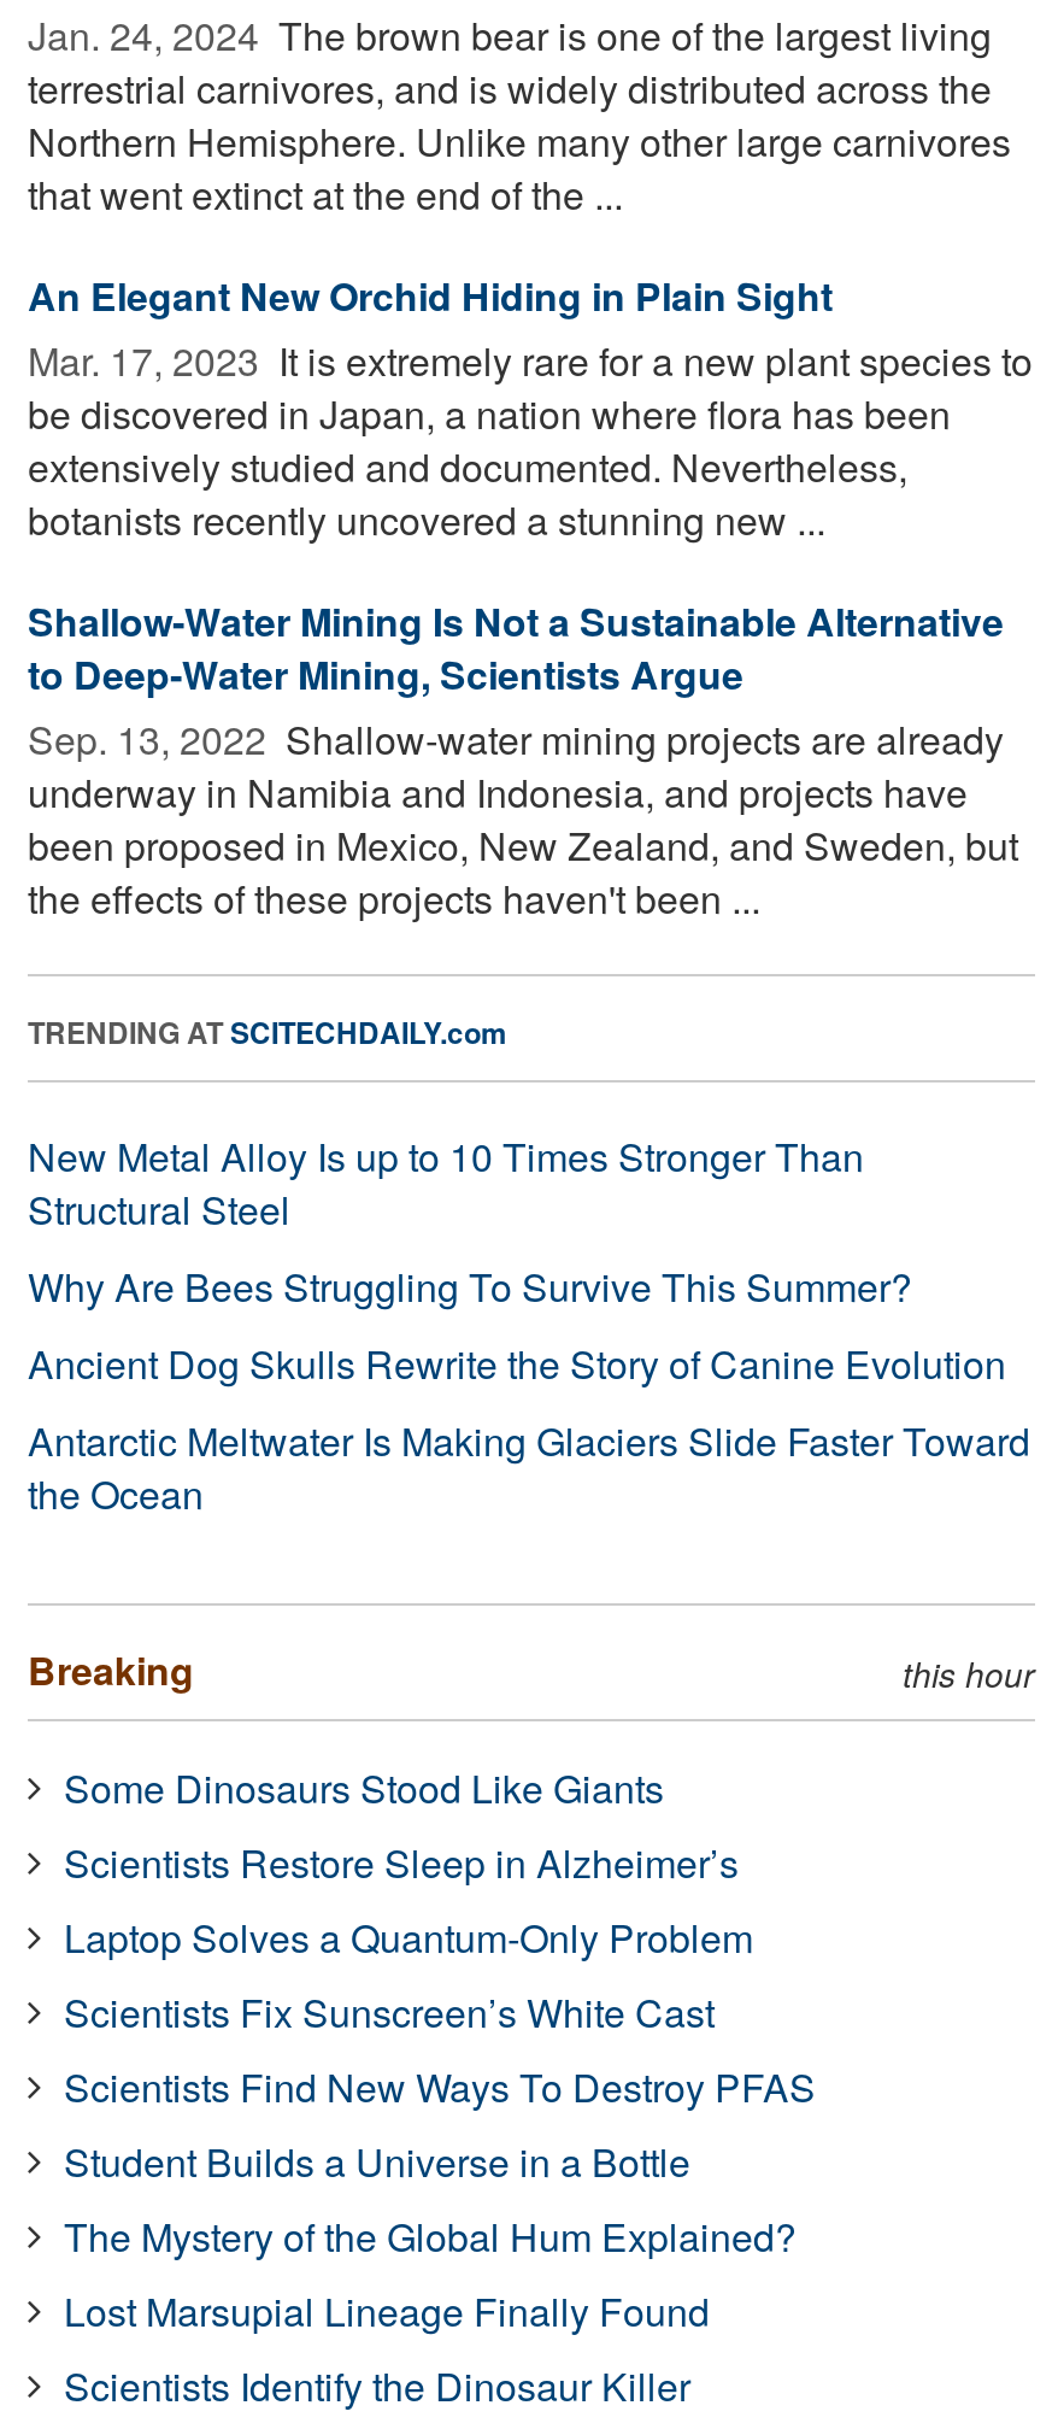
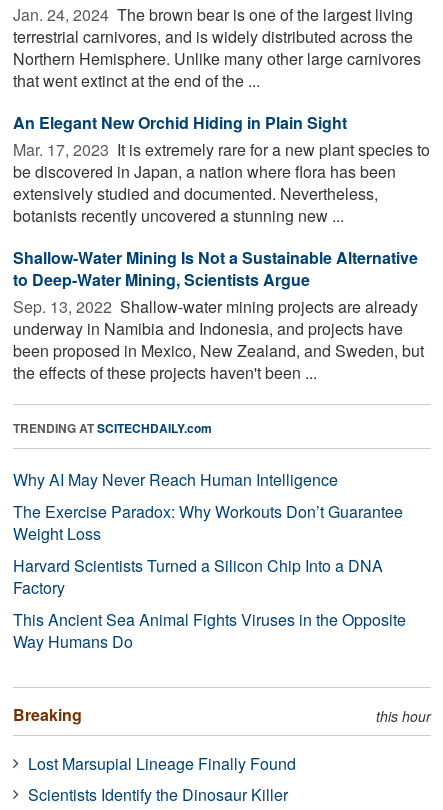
[28,1128,1030,1521] New Metal Alloy Is up to 10 Times Stronger Than | Structural Steel | Why Are Bees Struggling To Survive This Summer? | Ancient Dog Skulls Rewrite the Story of Canine Evolution | Antarctic Meltwater Is Making Glaciers Slide Faster Toward | the Ocean -> [13,468,406,653] Why AI May Never Reach Human Intelligence | The Exercise Paradox: Why Workouts Don’t Guarantee | Weight Loss | Harvard Scientists Turned a Silicon Chip Into a DNA | Factory | This Ancient Sea Animal Fights Viruses in the Opposite | Way Humans Do
moved [28,1641,1035,1697] -> [13,703,431,726]: Breaking | this hour
[64,1760,816,2263] Some Dinosaurs Stood Like Giants | Scientists Restore Sleep in Alzheimer’s | Laptop Solves a Quantum-Only Problem | Scientists Fix Sunscreen’s White Cast | Scientists Find New Ways To Destroy PFAS | Student Builds a Universe in a Bottle | The Mystery of the Global Hum Explained? -> none

